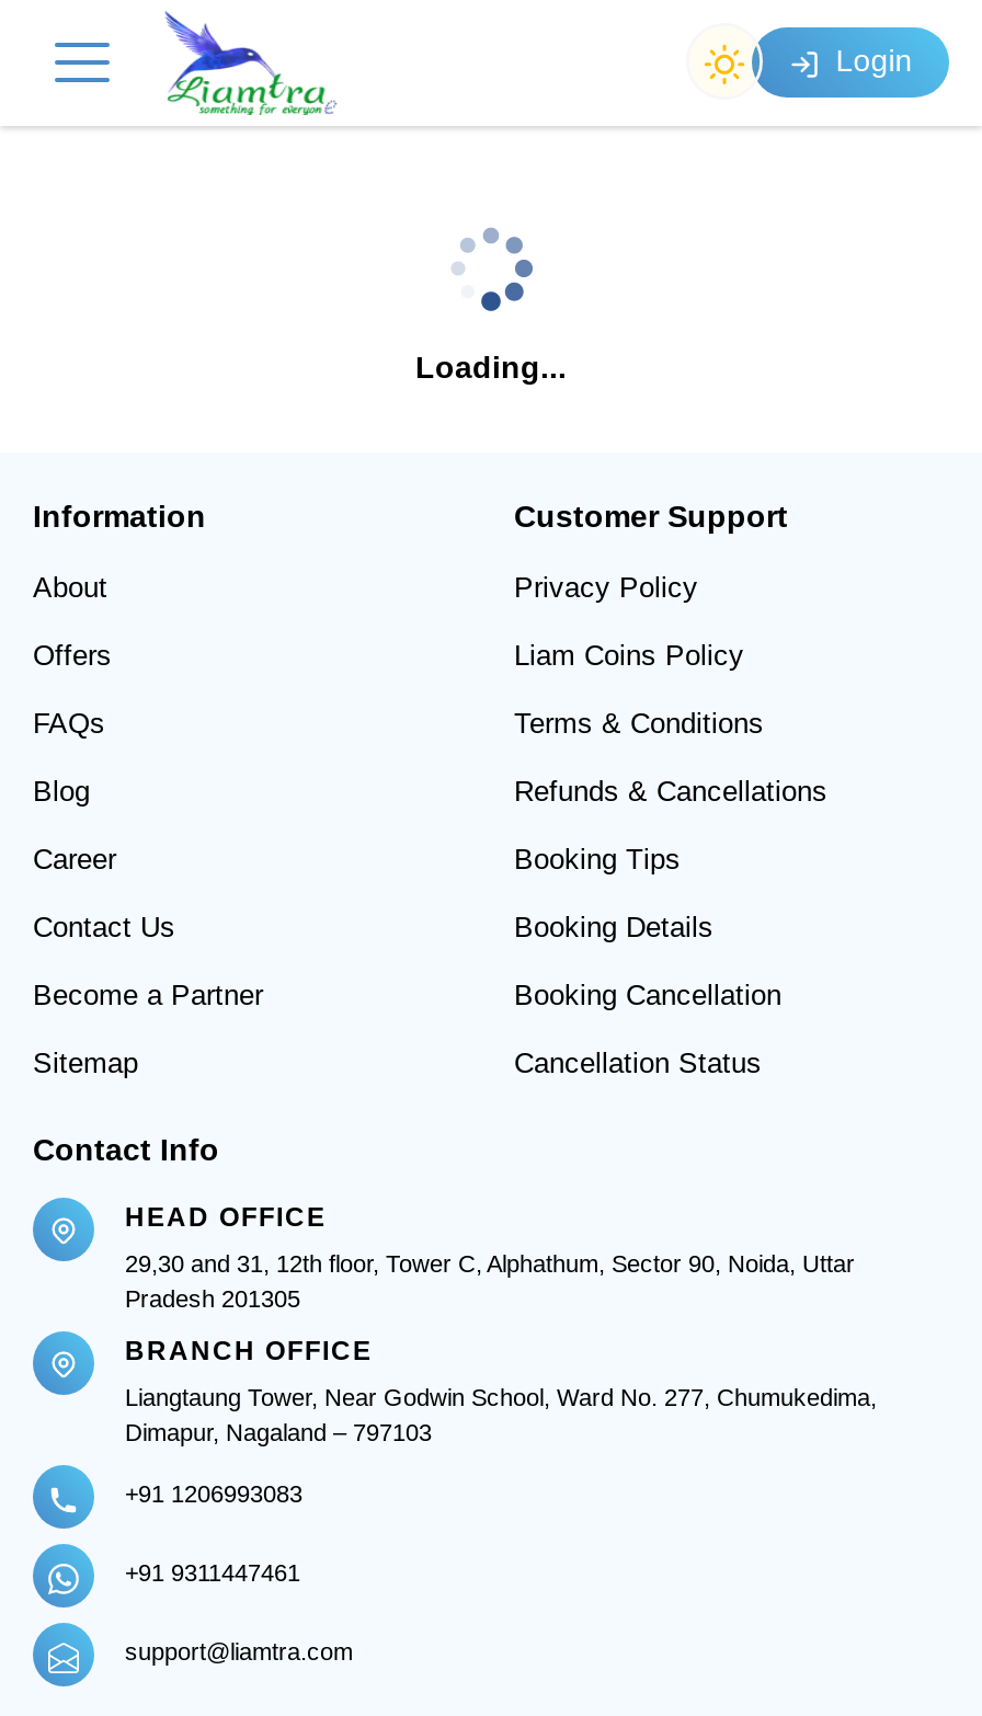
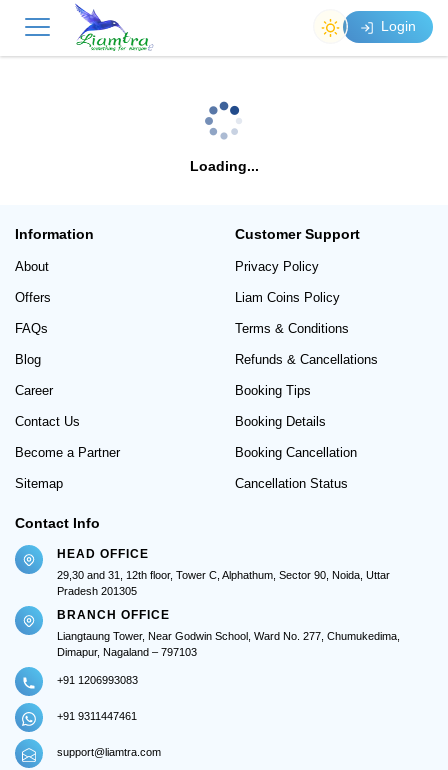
[452,229,535,312] [image] -> [204,101,243,140] [image]

